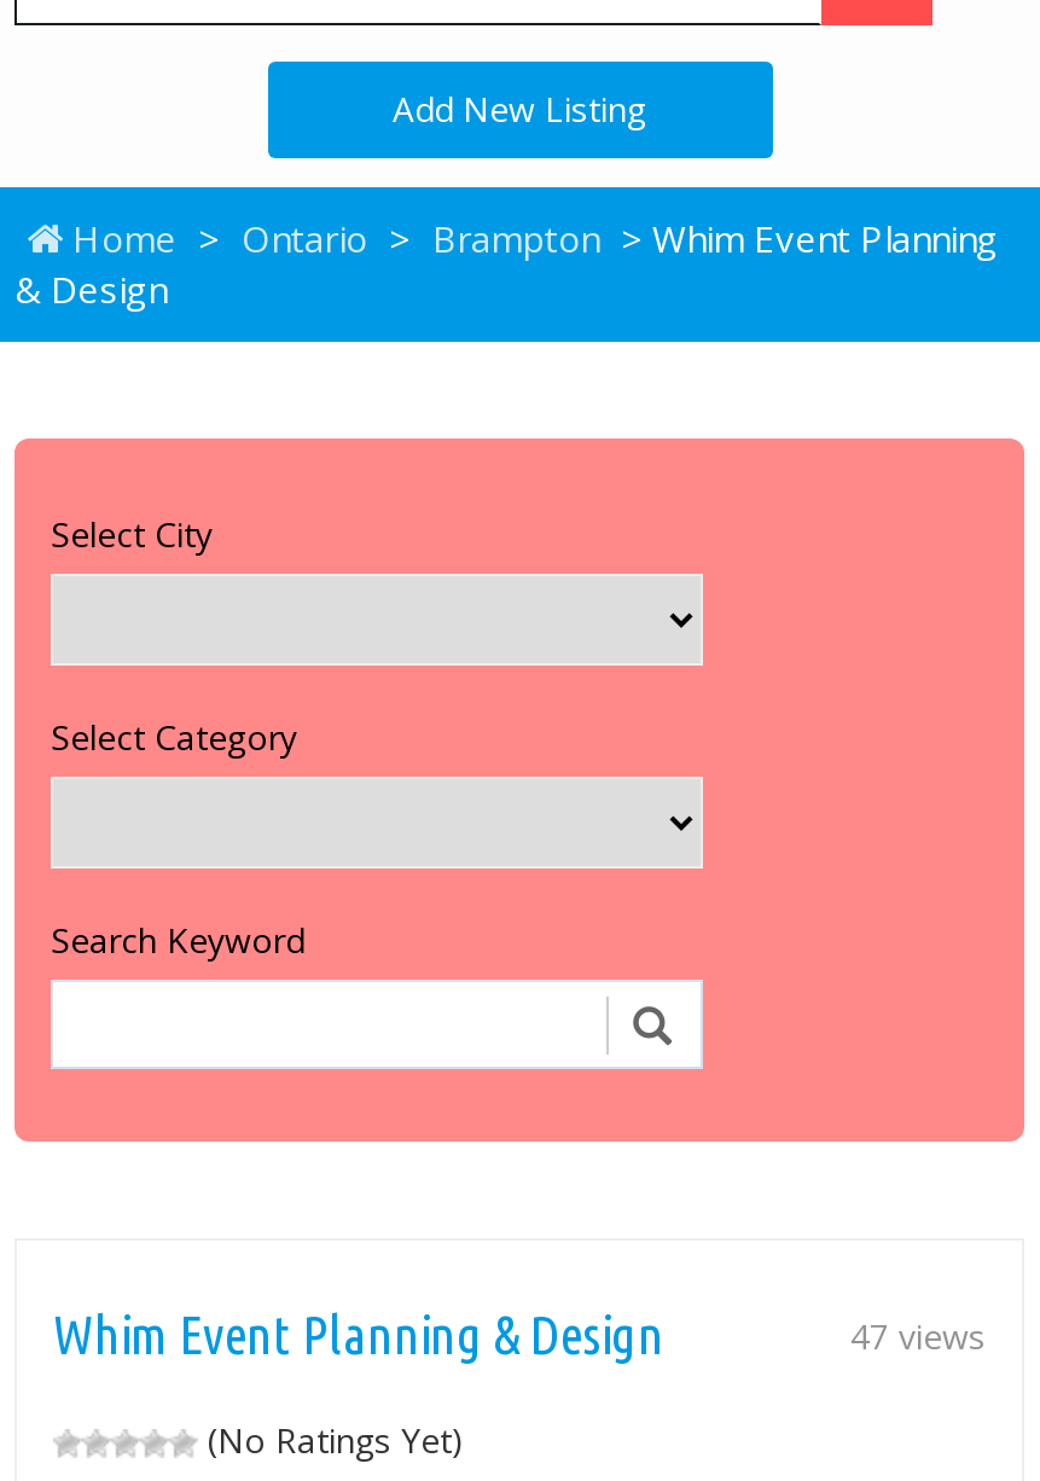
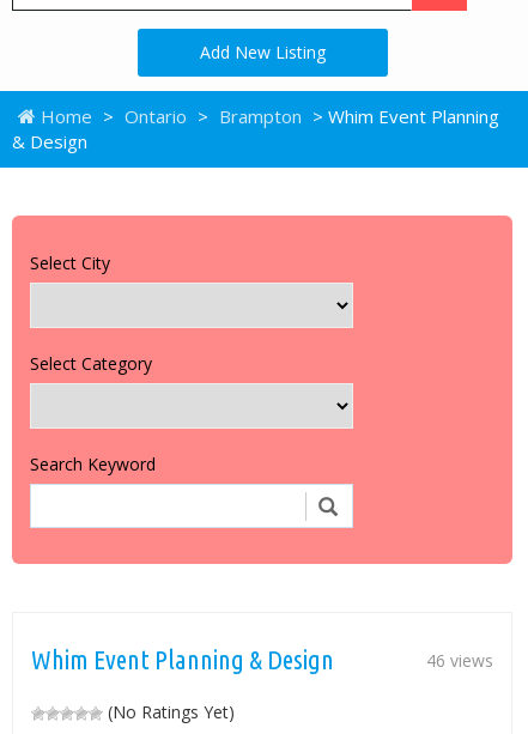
[850,1313,986,1359] 47 views -> [426,649,493,671] 46 views

